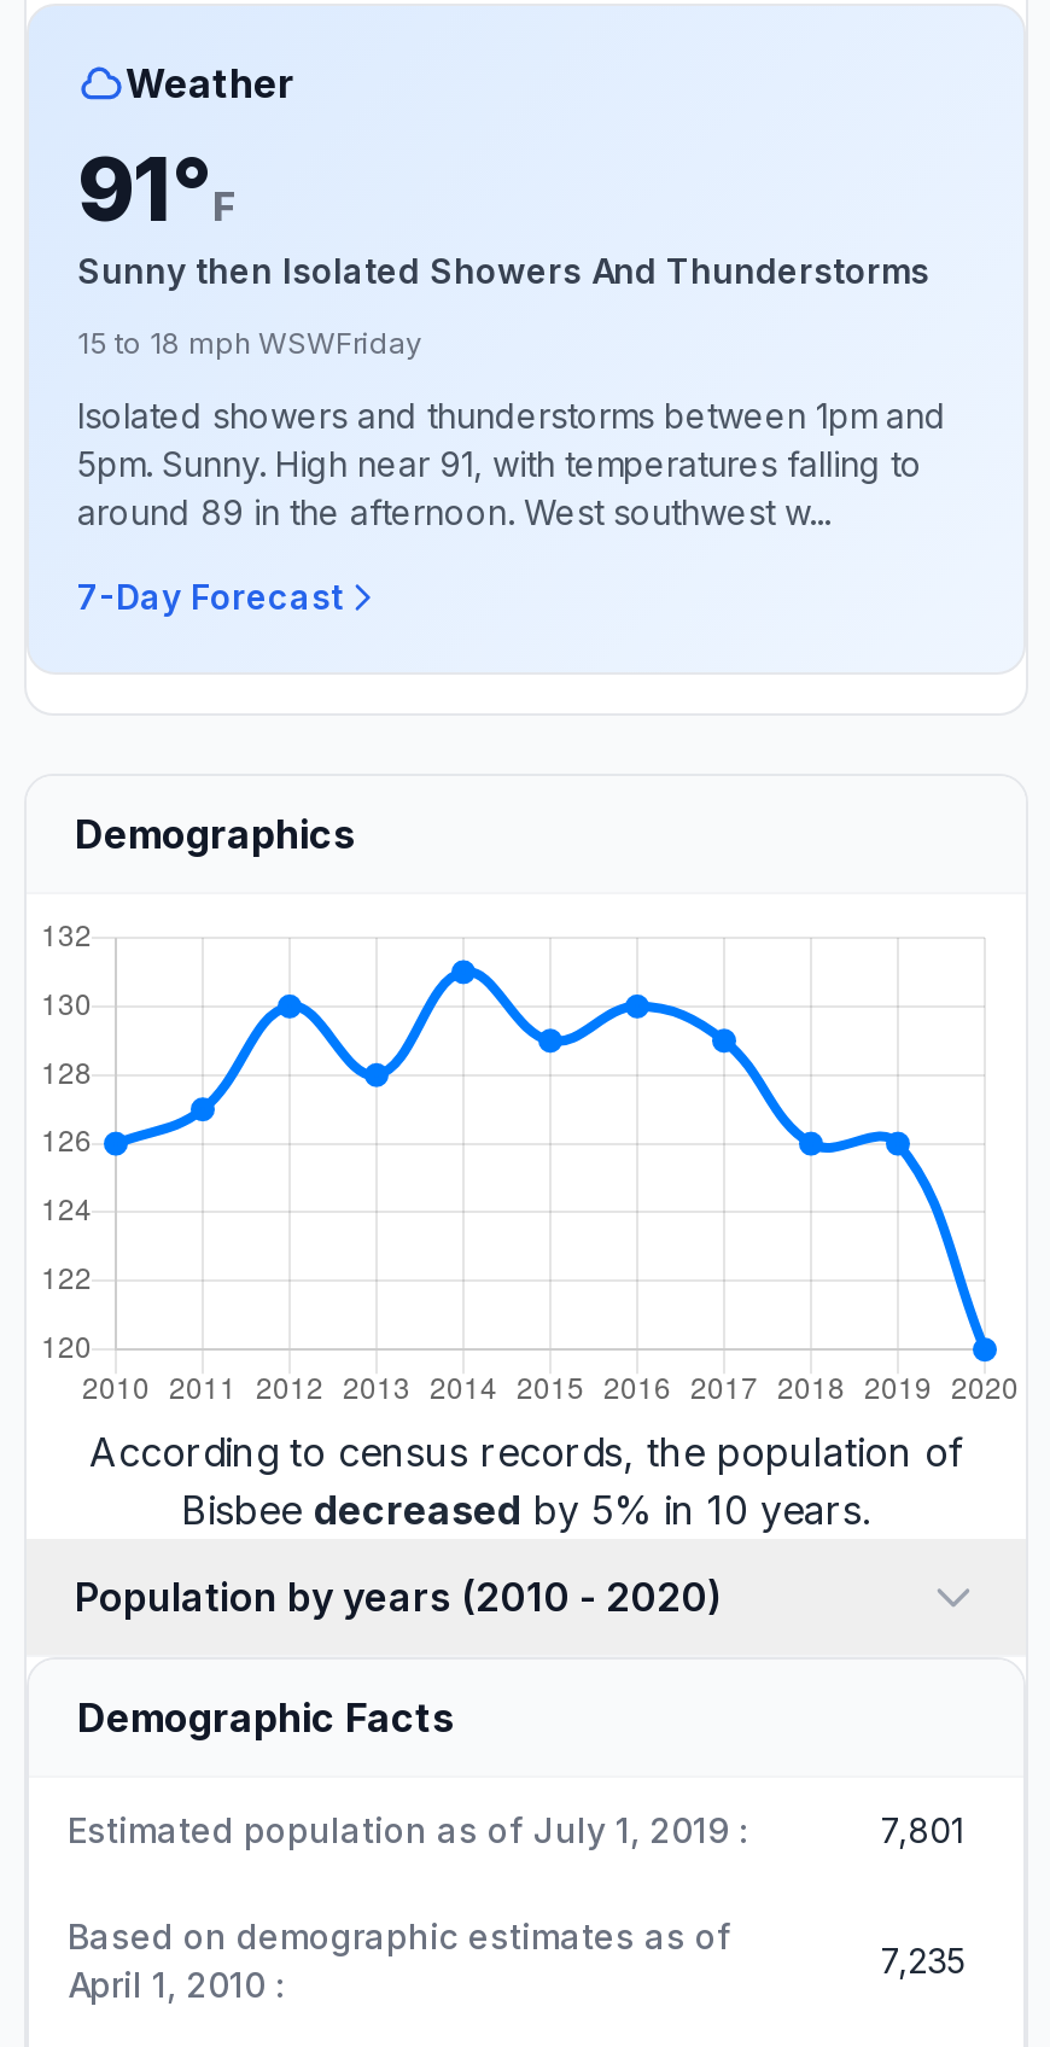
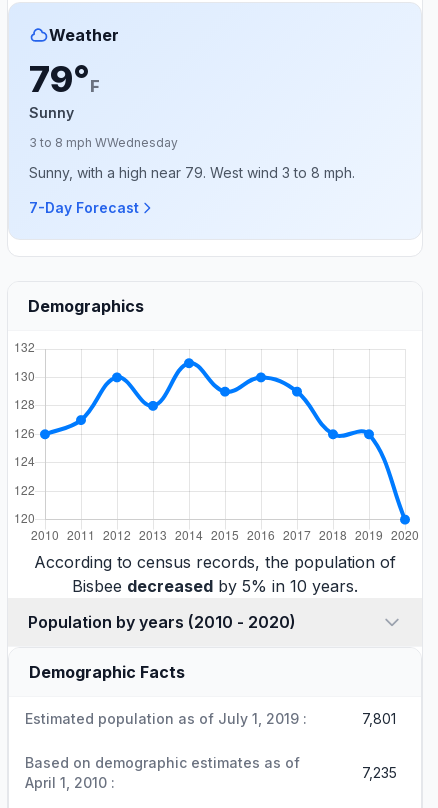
[77,136,929,291] 91°F | Sunny then Isolated Showers And Thunderstorms -> [29,57,100,121] 79°F | Sunny
[77,325,422,361] 15 to 18 mph WSWFriday -> [29,135,178,150] 3 to 8 mph WWednesday
[77,395,946,532] Isolated showers and thunderstorms between 1pm and | 5pm. Sunny. High near 91, with temperatures falling to | around 89 in the afternoon. West southwest w... -> [29,164,355,181] Sunny, with a high near 79. West wind 3 to 8 mph.

